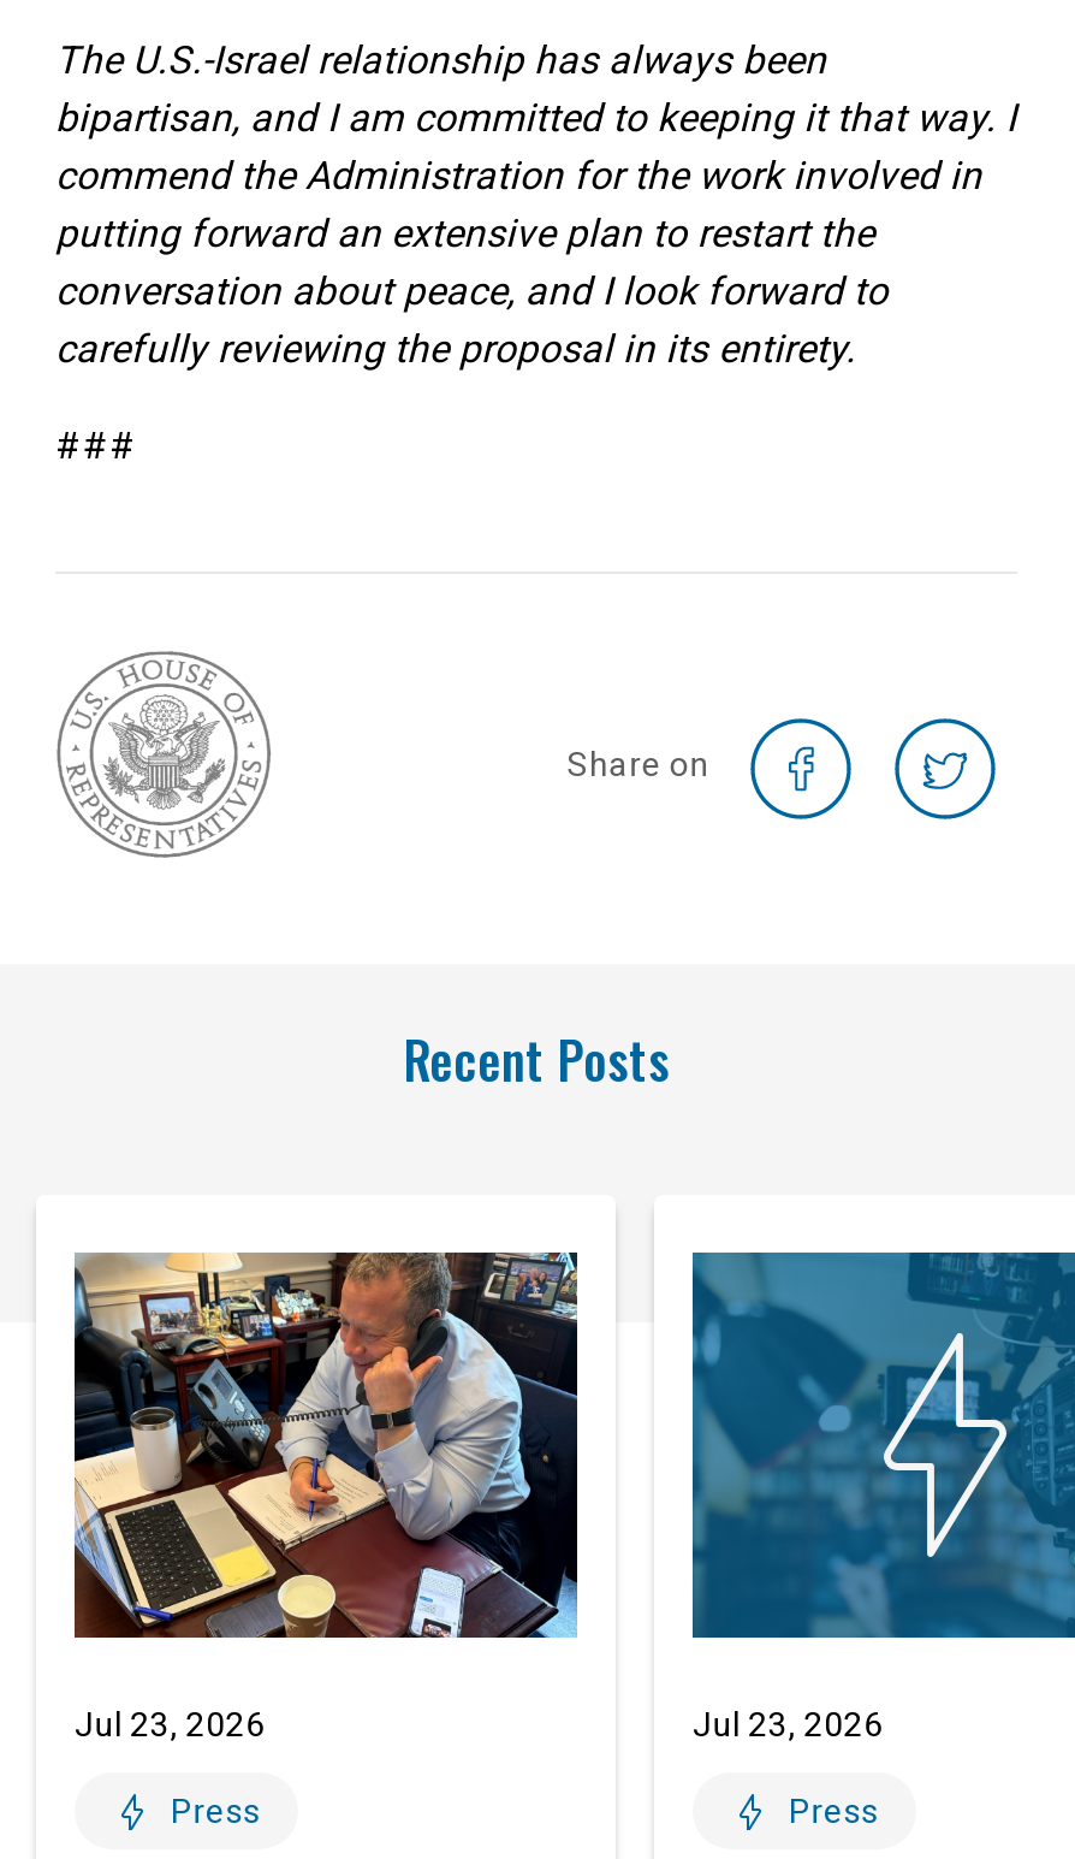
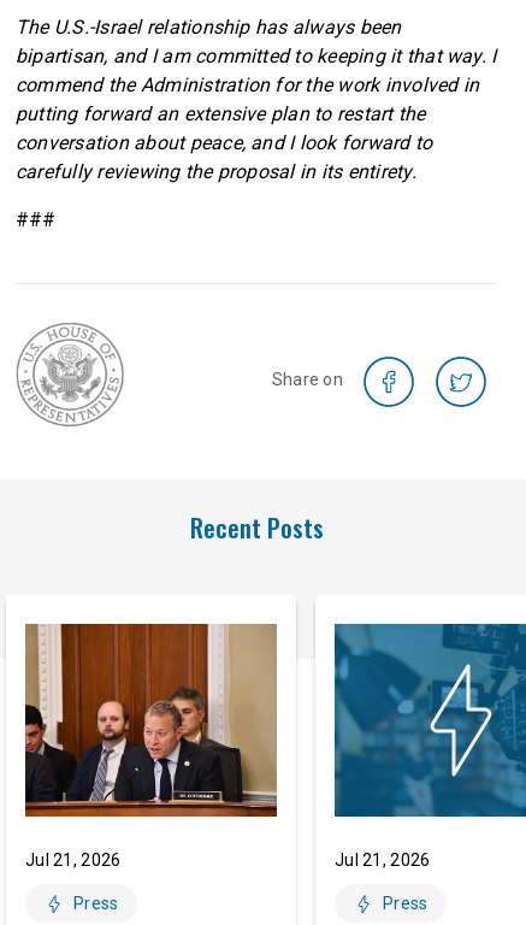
[72,1250,580,1743] [image] | Jul 23, 2026 -> [24,623,278,870] [image] | Jul 21, 2026
[693,1705,884,1743] Jul 23, 2026 -> [335,850,430,870] Jul 21, 2026

